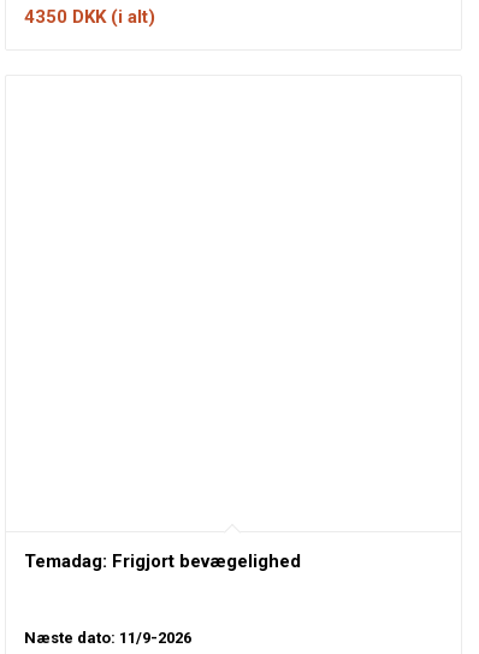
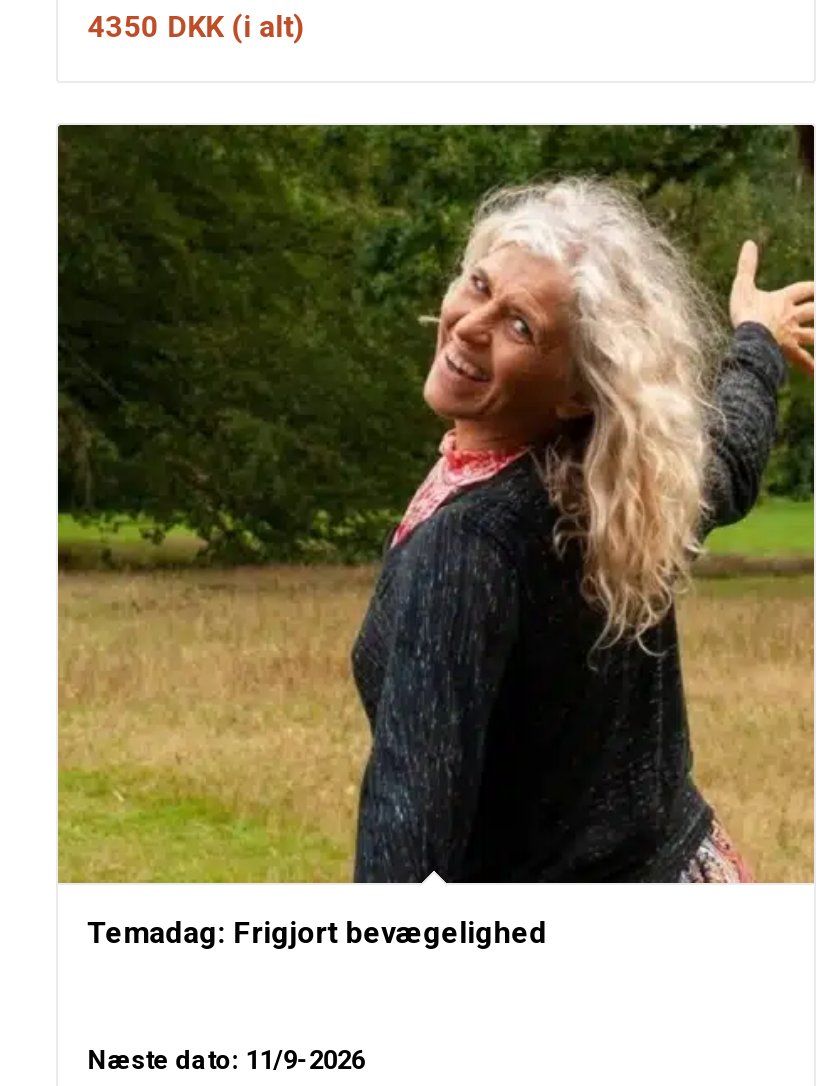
none -> [56,122,816,886] [image]

